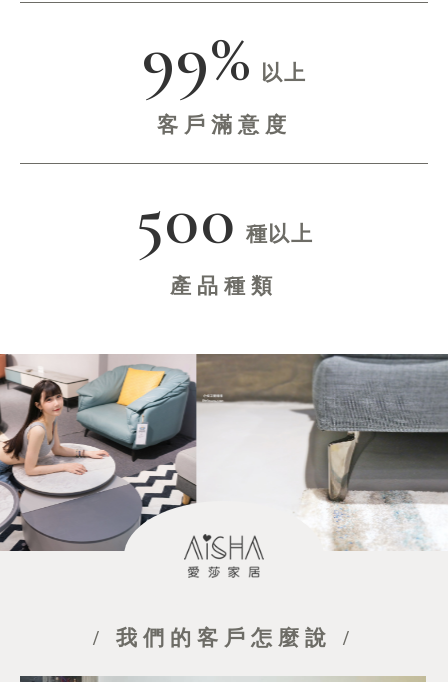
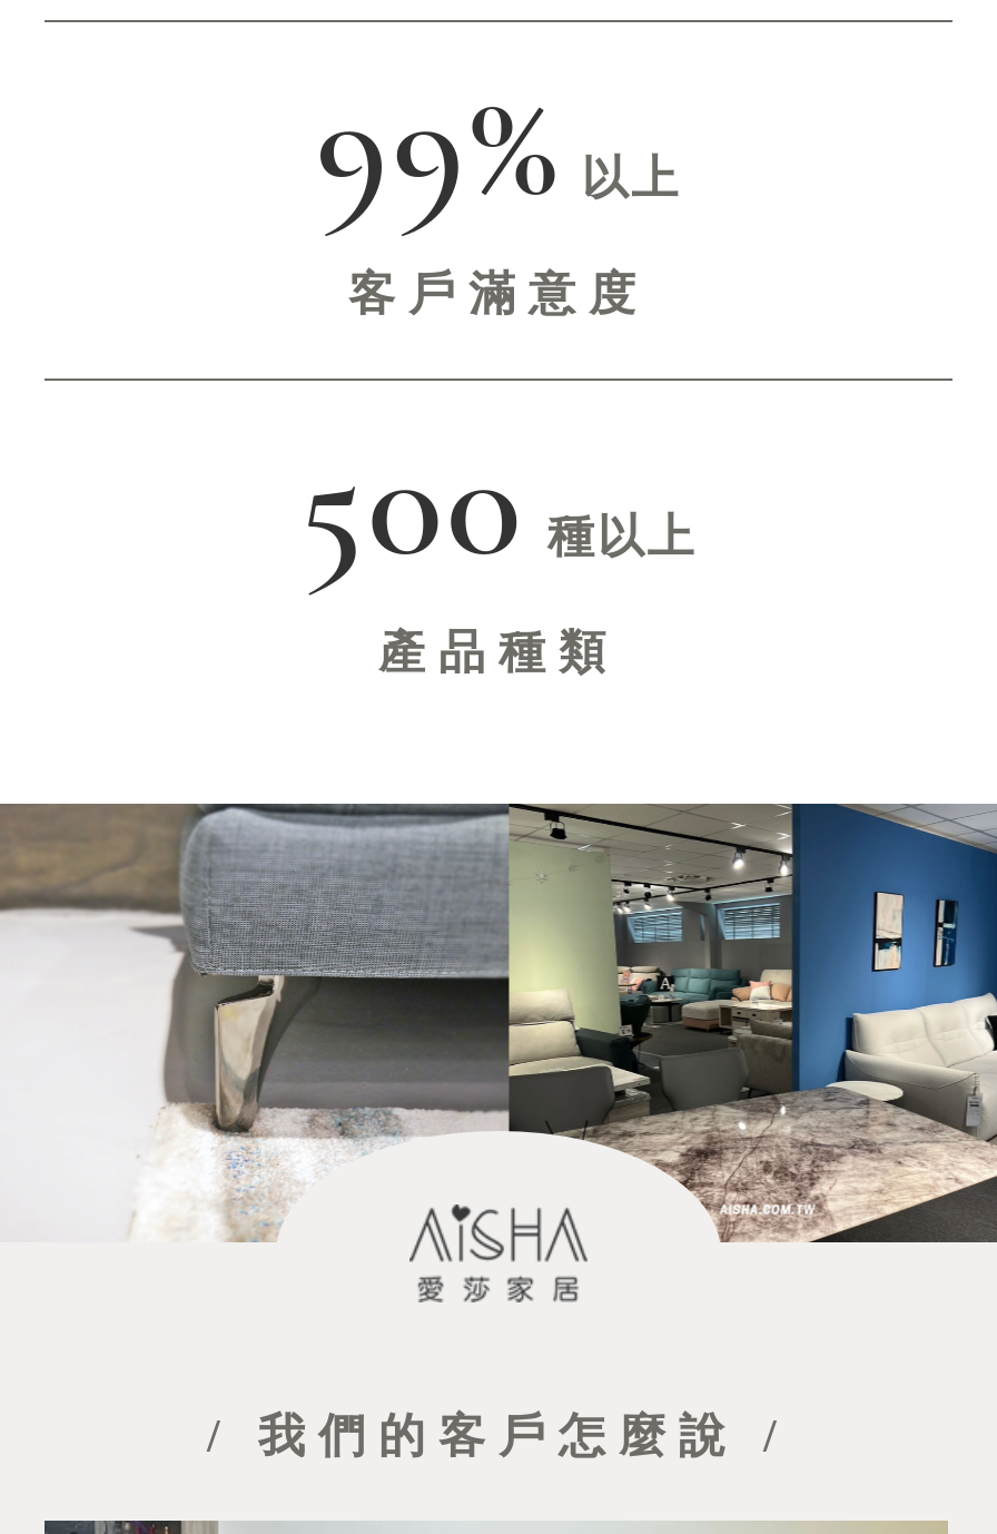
[3,353,445,552] [image] -> [7,802,990,1245] [image]

